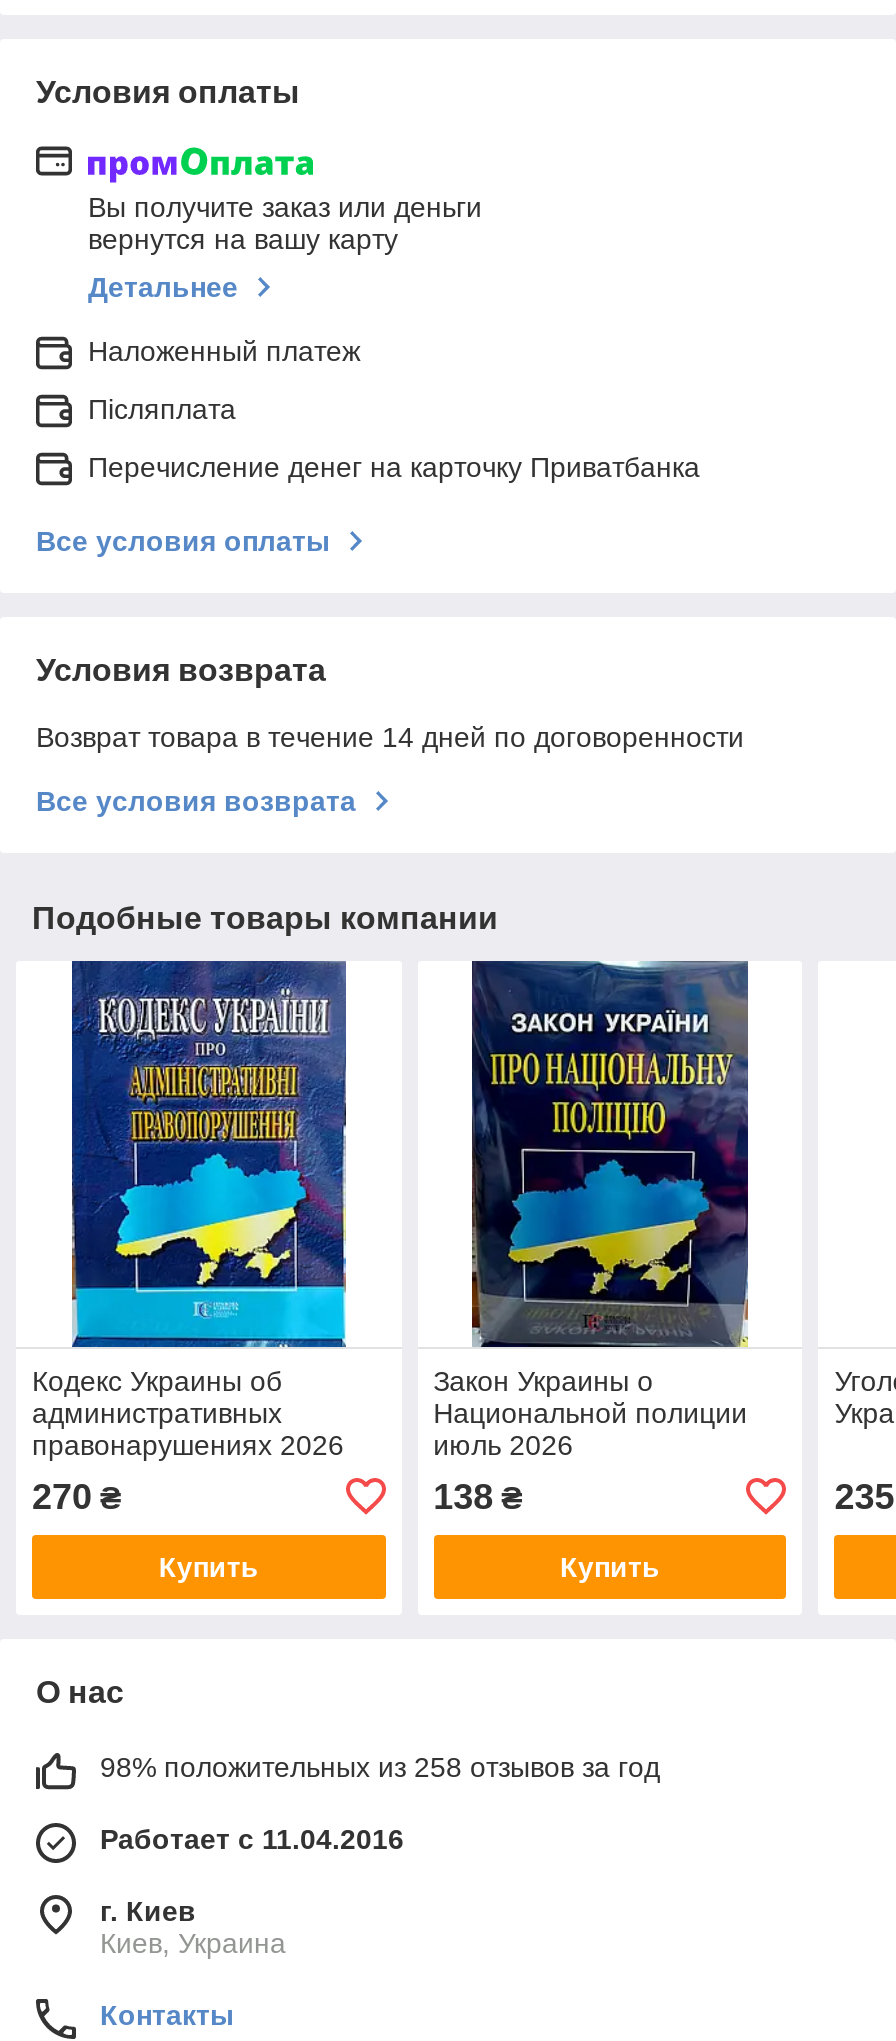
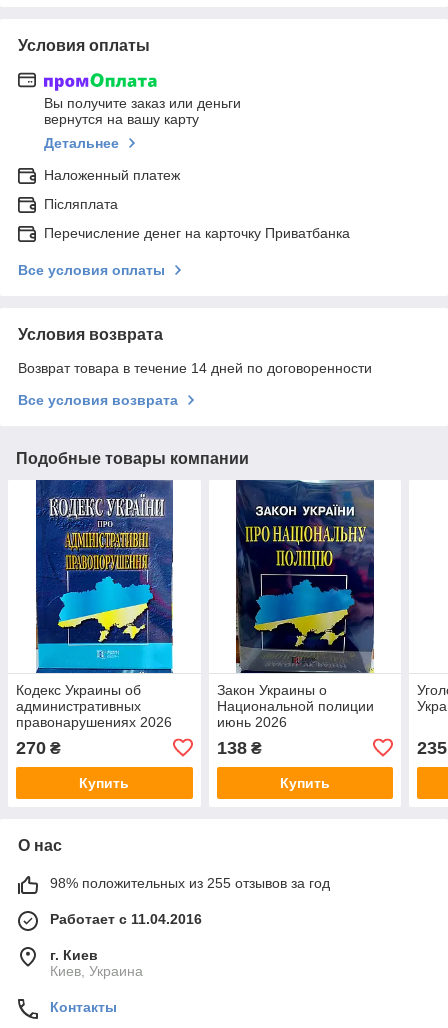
[433,1429,573,1461] июль 2026 -> [217,714,287,730] июнь 2026
[100,1751,660,1783] 98% положительных из 258 отзывов за год -> [50,875,330,891] 98% положительных из 255 отзывов за год

